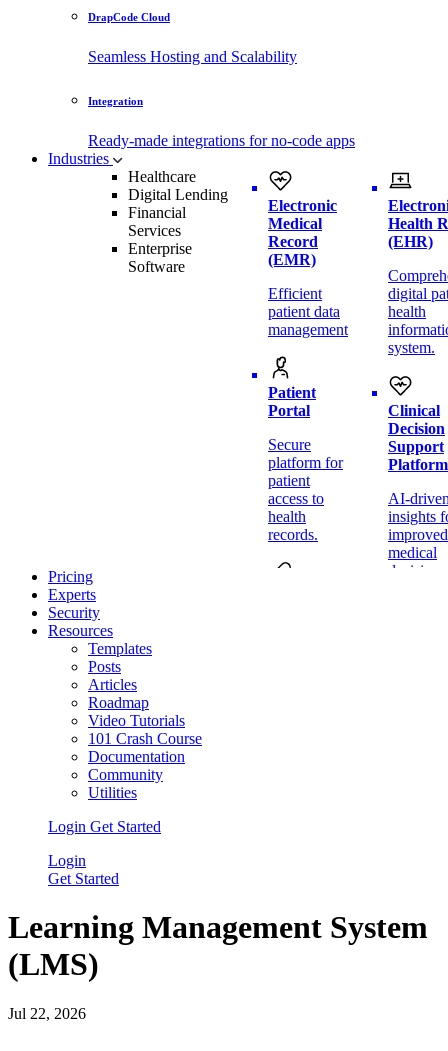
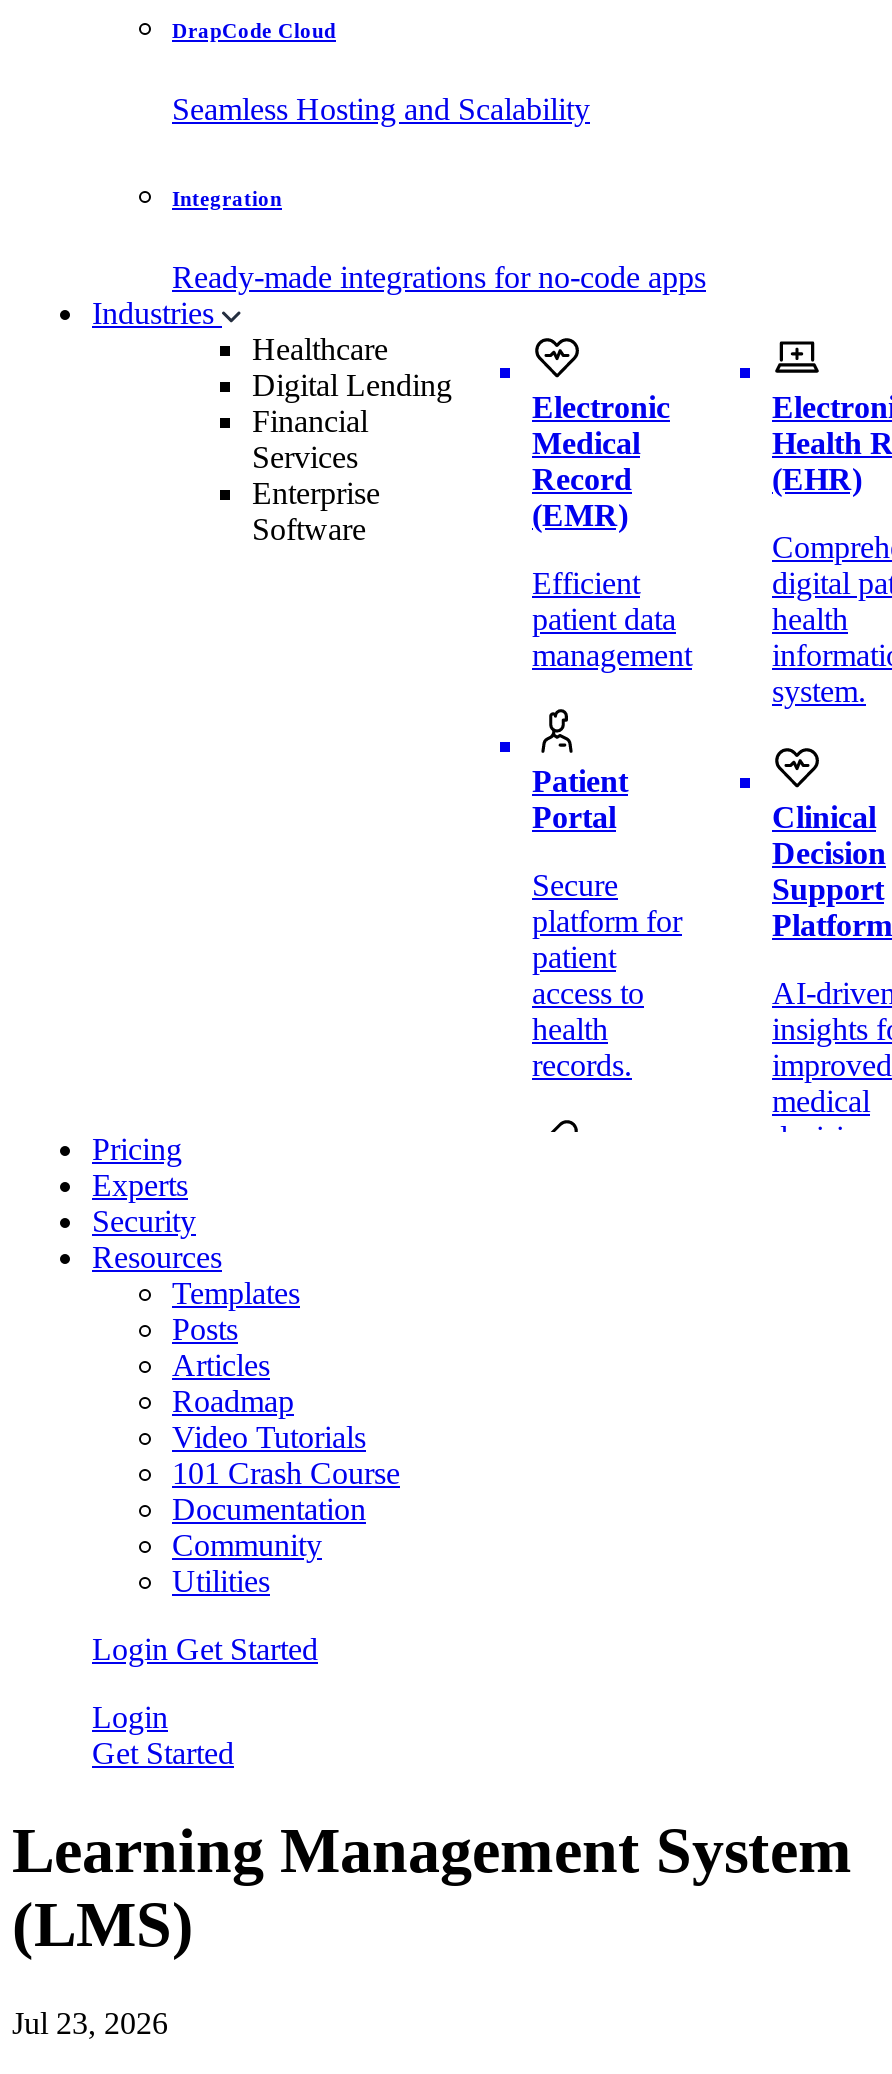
[8,1005,86,1022] Jul 22, 2026 -> [12,2005,168,2039] Jul 23, 2026

